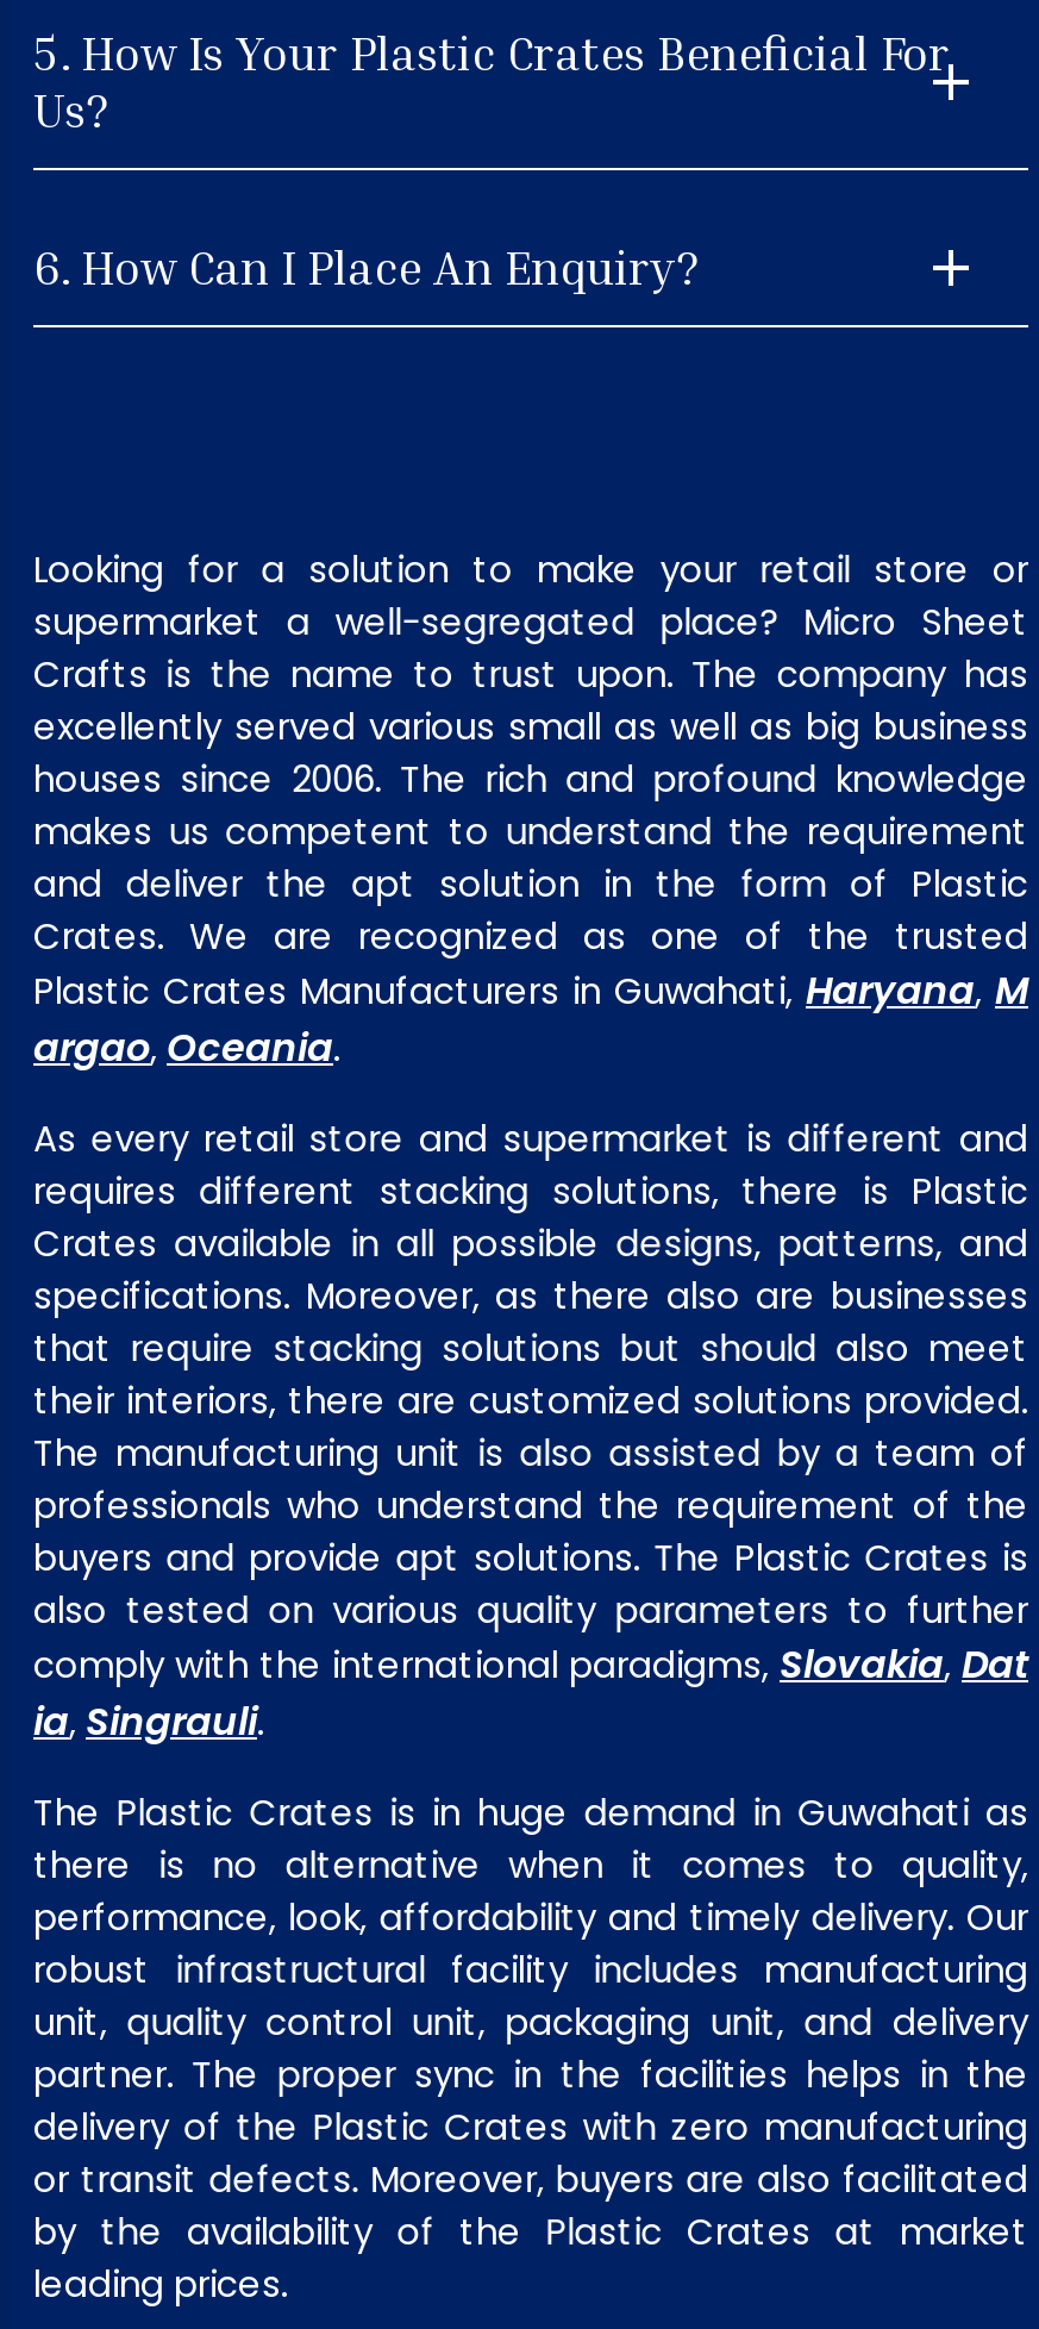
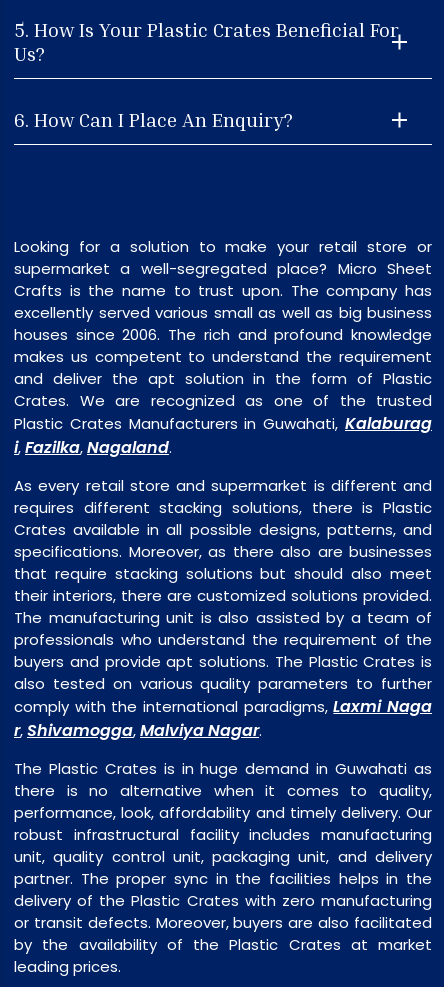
[33,963,1028,1075] Plastic Crates Manufacturers in Guwahati, Haryana, M | argao, Oceania. -> [14,412,432,459] Plastic Crates Manufacturers in Guwahati, Kalaburag | i, Fazilka, Nagaland.
[33,1637,1028,1749] comply with the international paradigms, Slovakia, Dat | ia, Singrauli. -> [14,695,432,742] comply with the international paradigms, Laxmi Naga | r, Shivamogga, Malviya Nagar.

